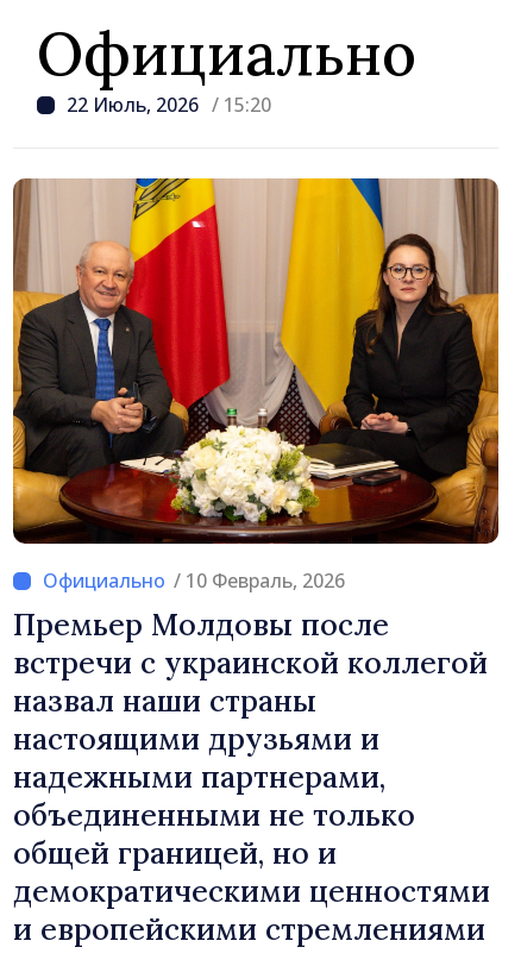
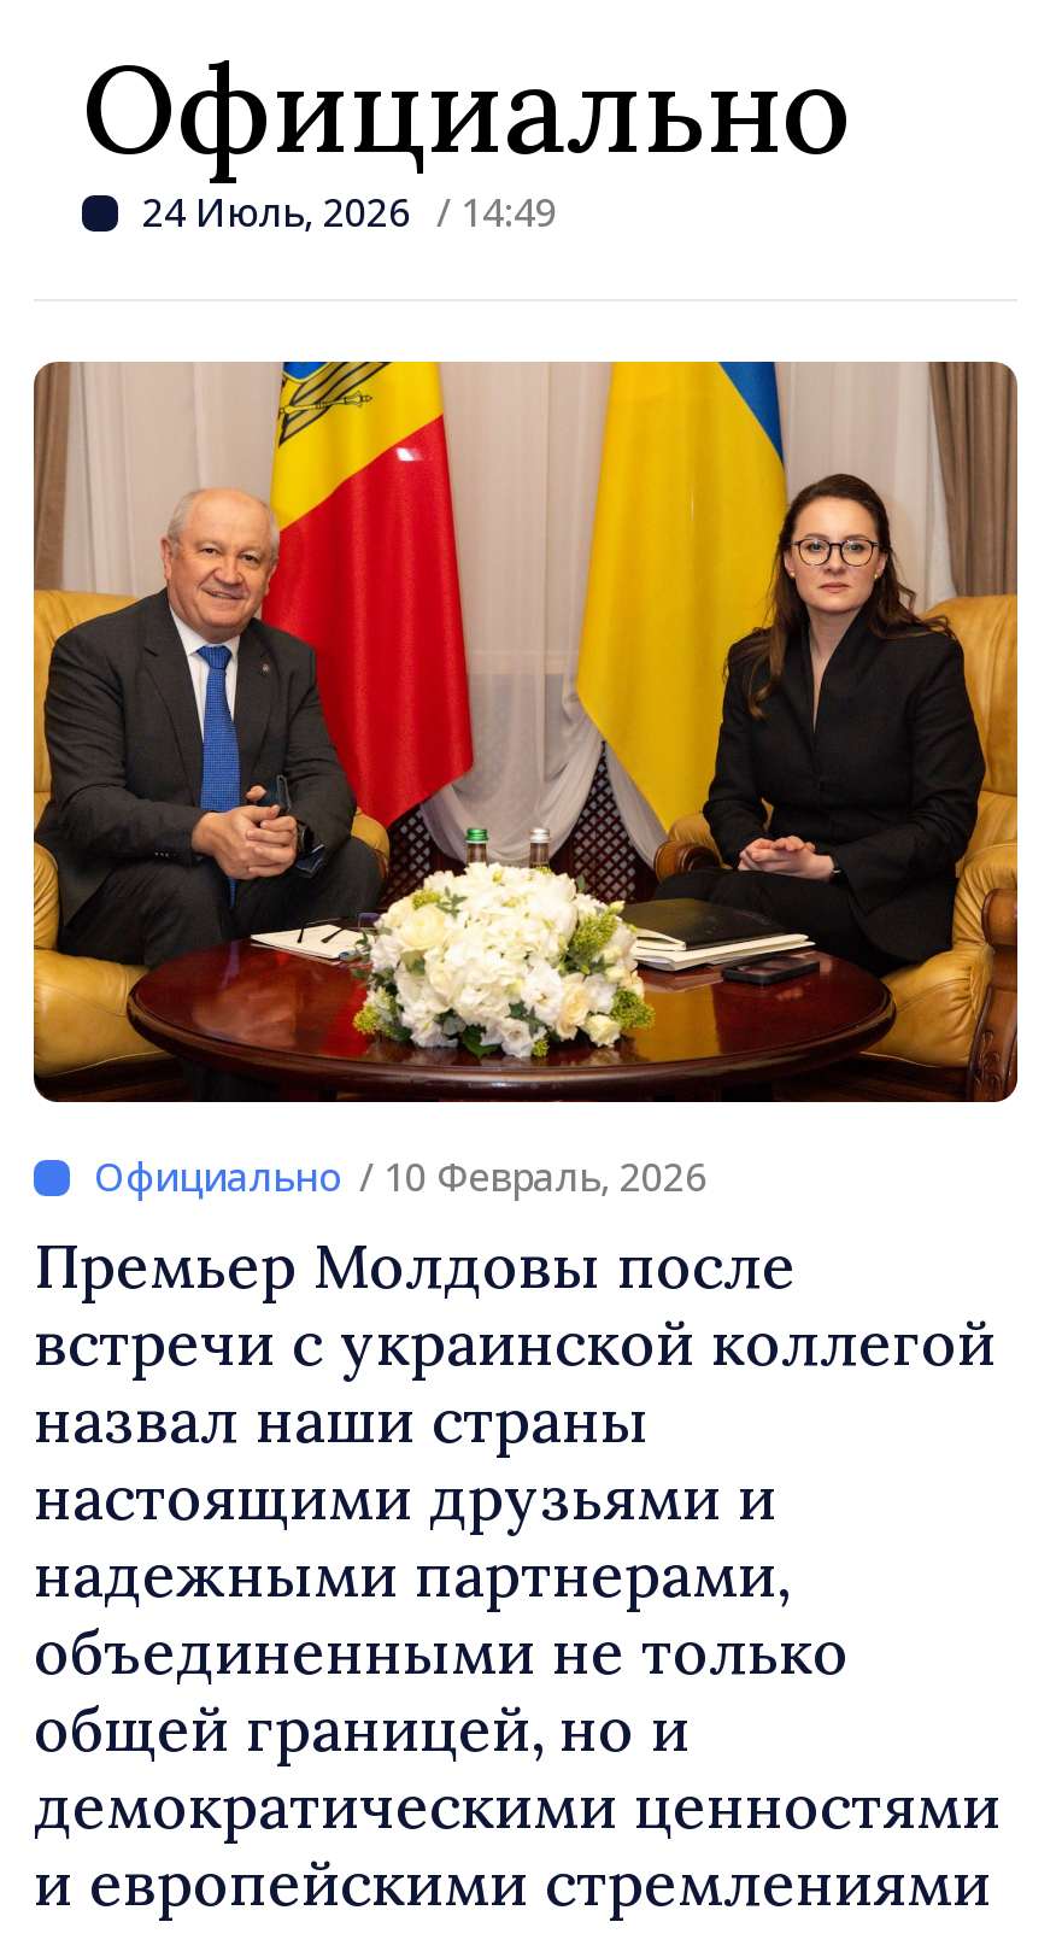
[67,92,271,118] 22 Июль, 2026 / 15:20 -> [142,186,557,239] 24 Июль, 2026 / 14:49

